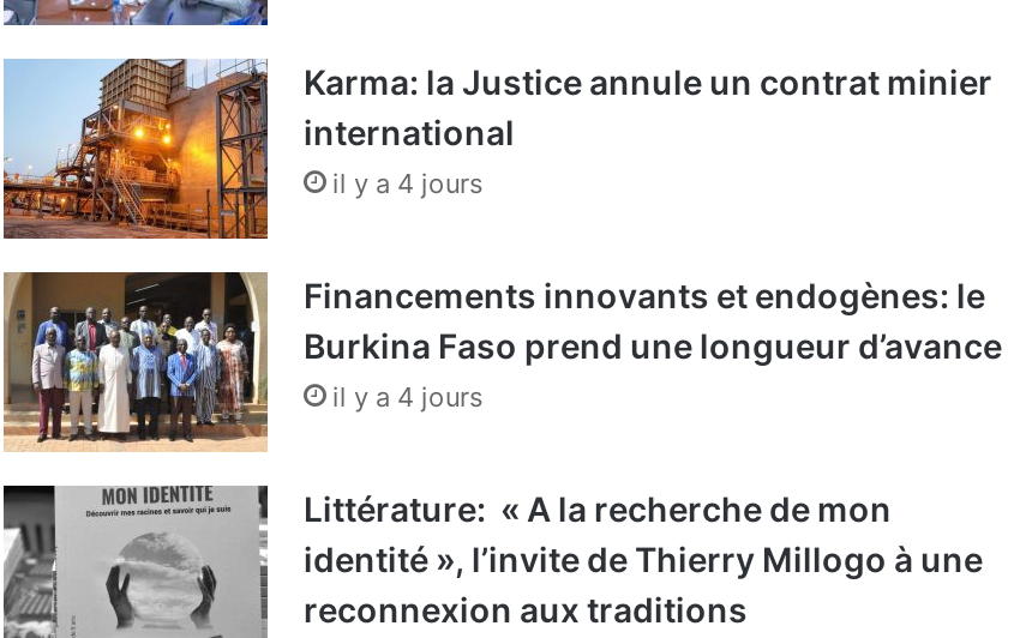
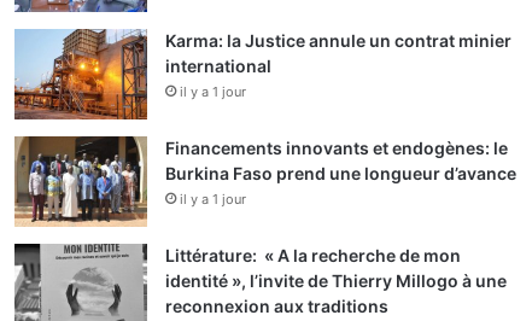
[332,166,484,199] il y a 4 jours -> [180,83,246,100] il y a 1 jour
[332,379,484,413] il y a 4 jours -> [180,191,246,208] il y a 1 jour

